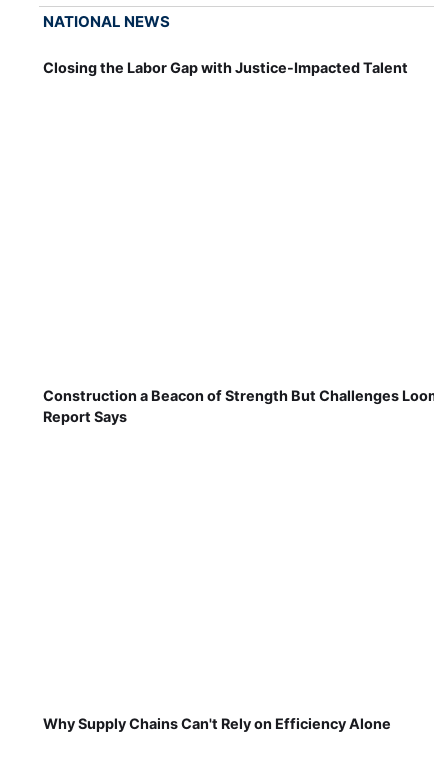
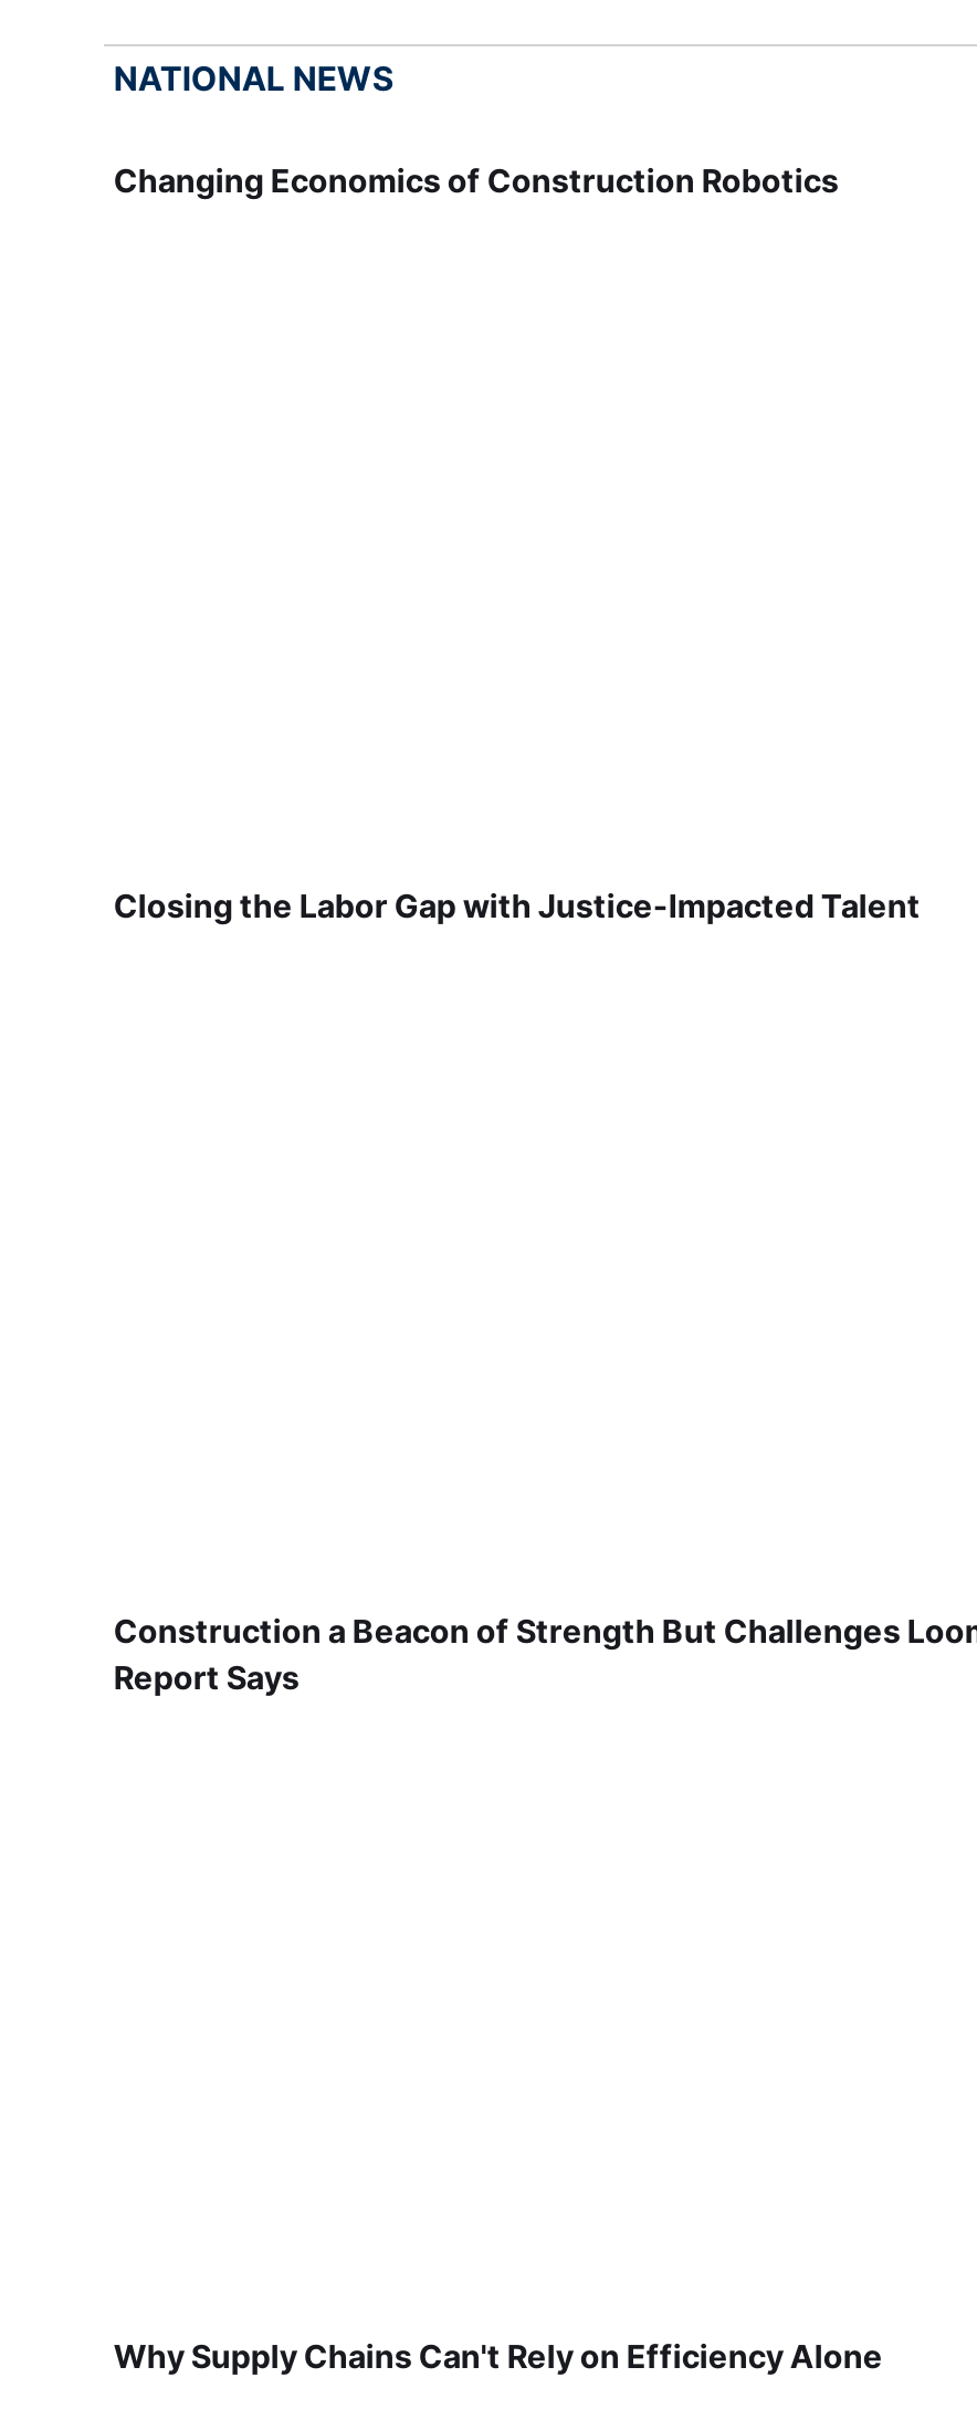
none -> [114,161,839,198] Changing Economics of Construction Robotics

